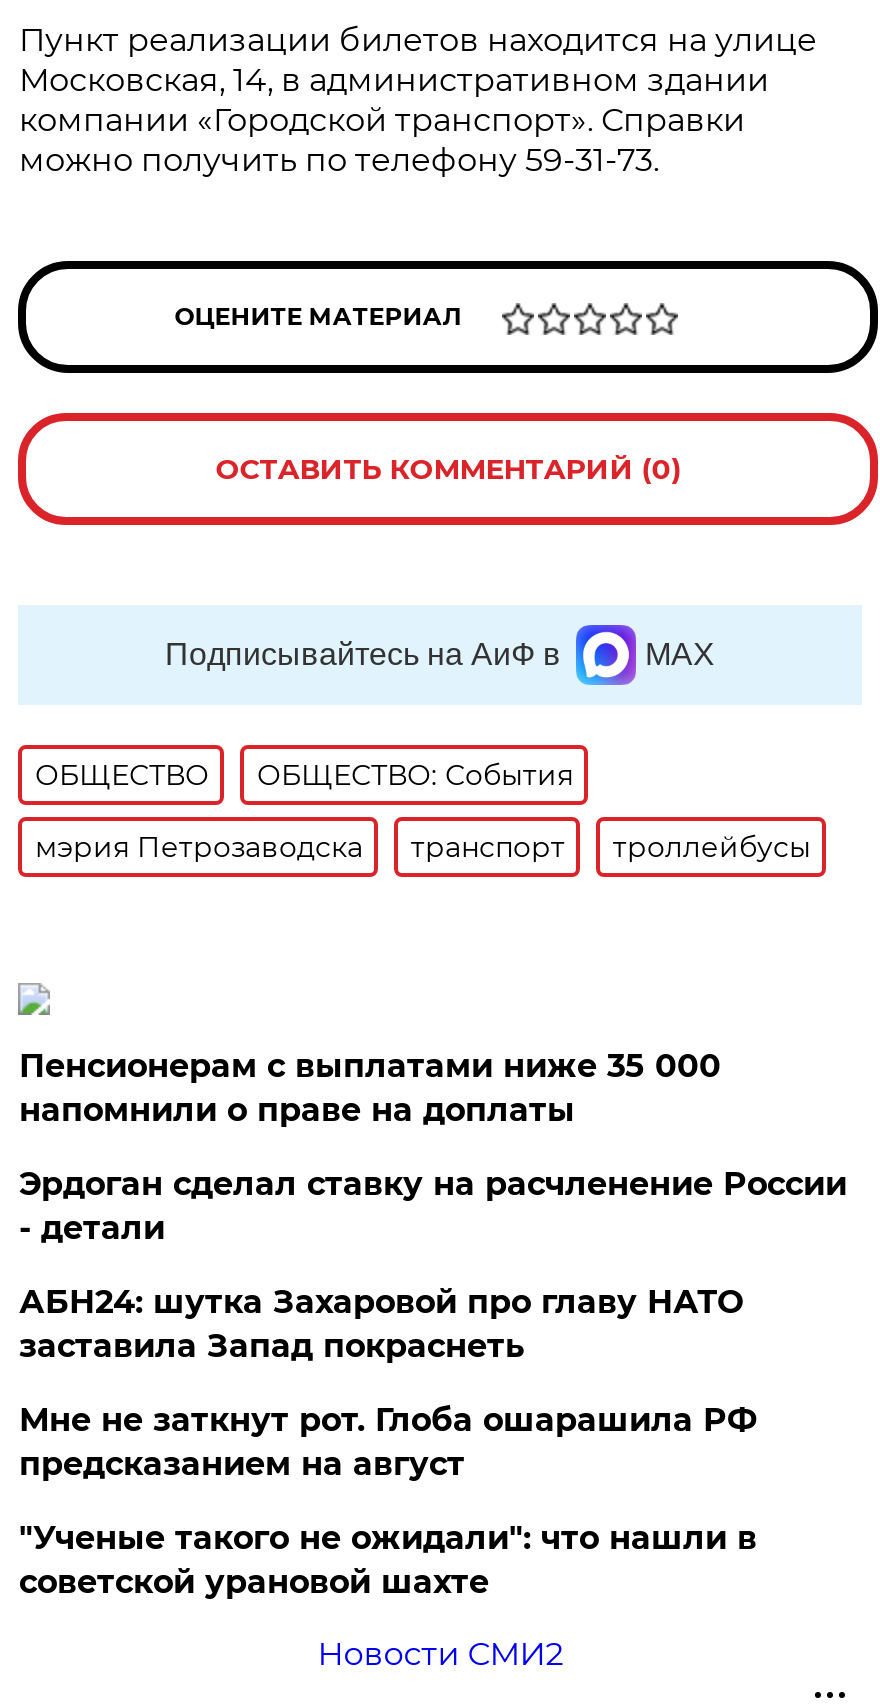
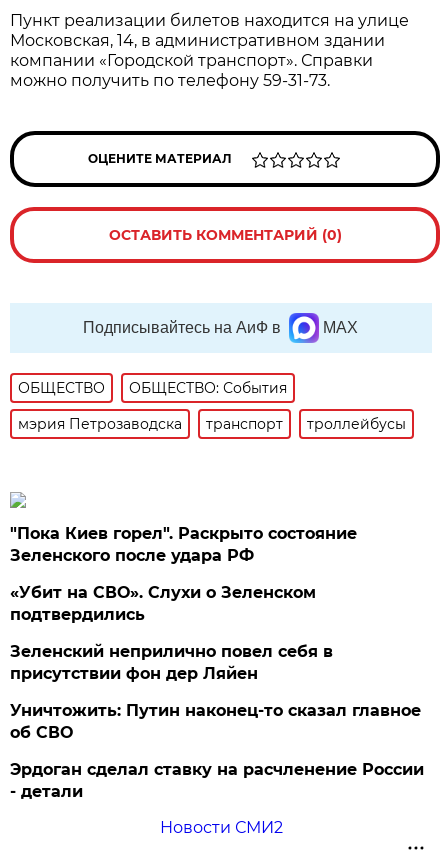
[19,1047,721,1129] Пенсионерам с выплатами ниже 35 000 | напомнили о праве на доплаты -> [10,524,421,742] "Пока Киев горел". Раскрыто состояние | Зеленского после удара РФ | «Убит на СВО». Слухи о Зеленском | подтвердились | Зеленский неприлично повел cебя в | присутствии фон дер Ляйен | Уничтожить: Путин наконец-то сказал главное | об СВО
moved [19,1165,847,1247] -> [10,760,424,801]: Эрдоган сделал ставку на расчленение России | - детали
[19,1283,757,1601] АБН24: шутка Захаровой про главу НАТО | заставила Запад покраснеть | Мне не заткнут рот. Глоба ошарашила РФ | предсказанием на август | "Ученые такого не ожидали": что нашли в | советской урановой шахте -> none

